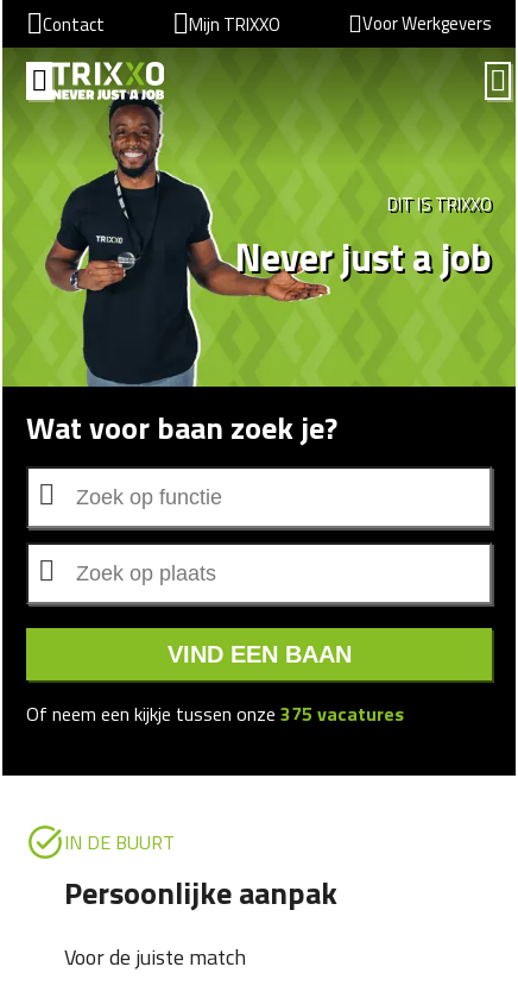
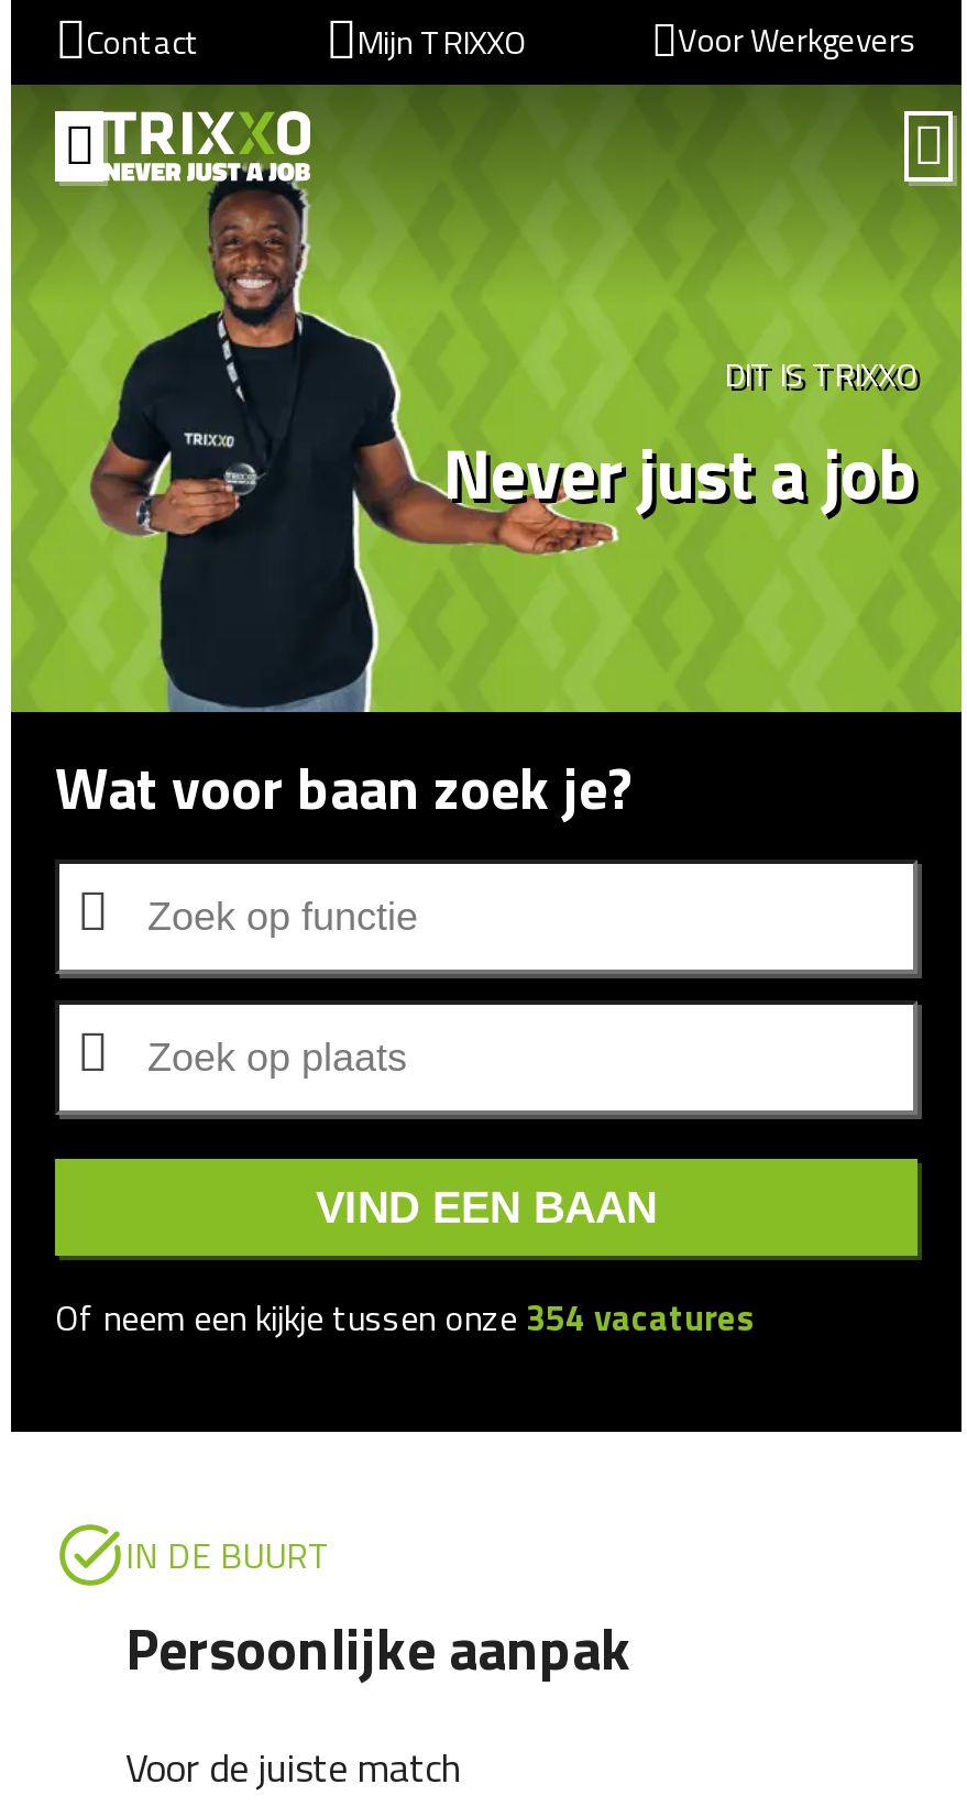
[26,700,404,728] Of neem een kijkje tussen onze 375 vacatures -> [55,1292,755,1345] Of neem een kijkje tussen onze 354 vacatures

